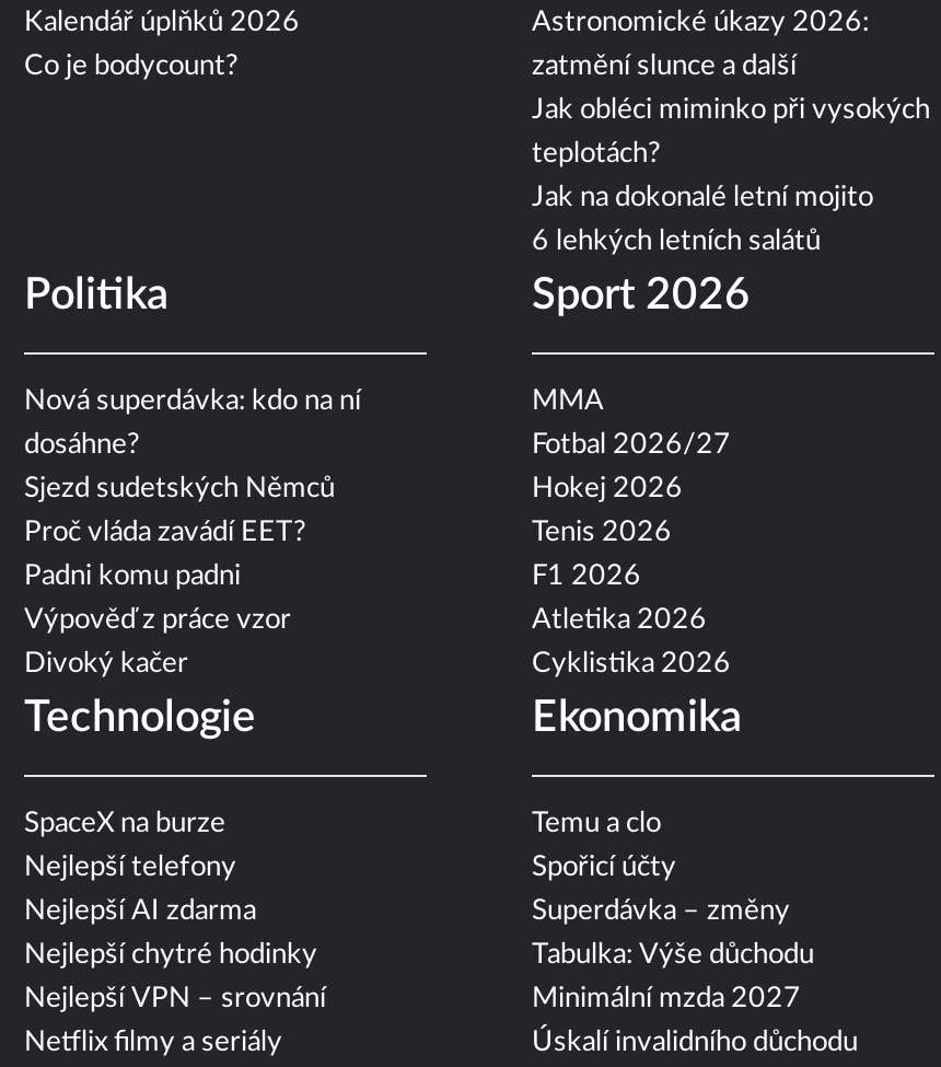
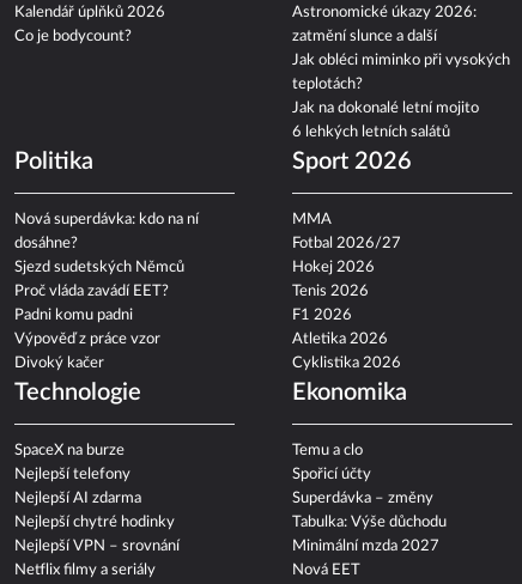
[532,1029,858,1058] Úskalí invalidního důchodu -> [292,563,360,578] Nová EET

